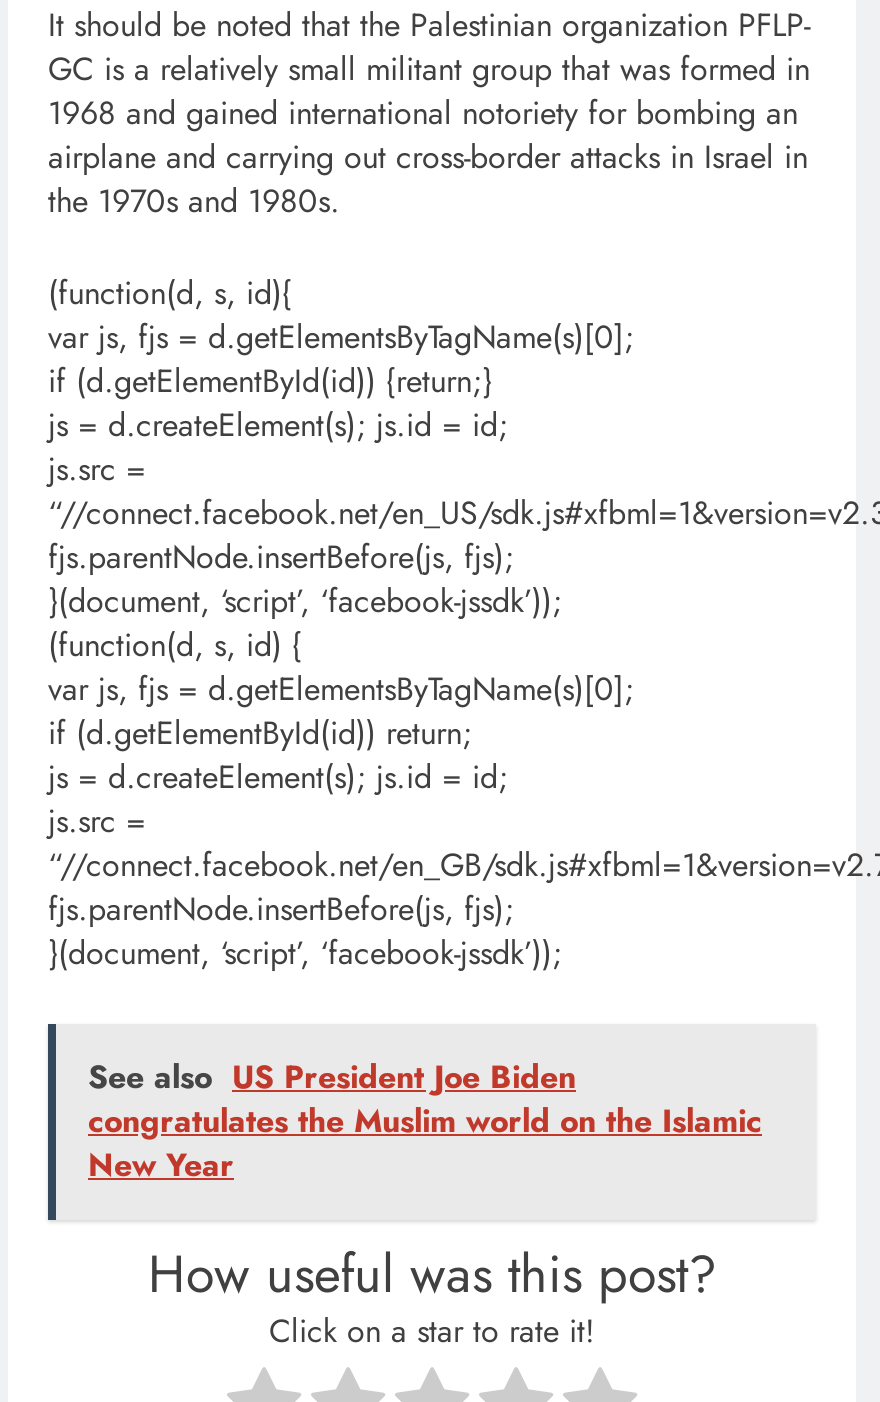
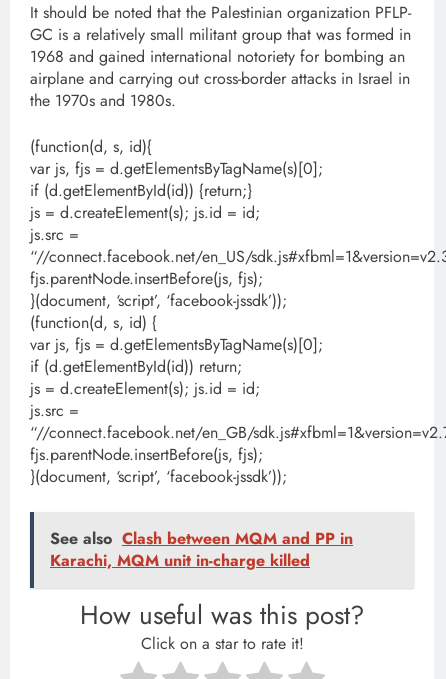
[88,1055,762,1189] See also US President Joe Biden | congratulates the Muslim world on the Islamic | New Year -> [50,527,353,572] See also Clash between MQM and PP in | Karachi, MQM unit in-charge killed

